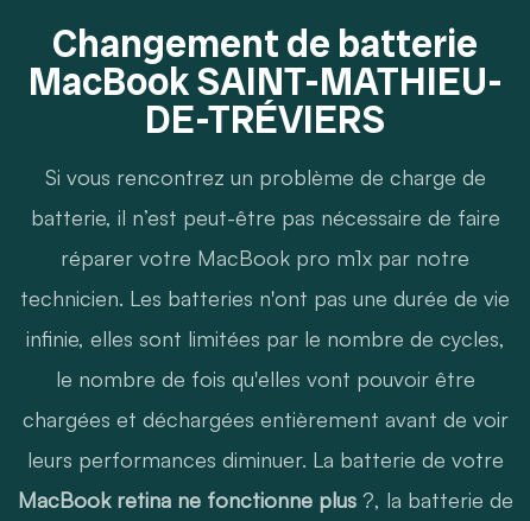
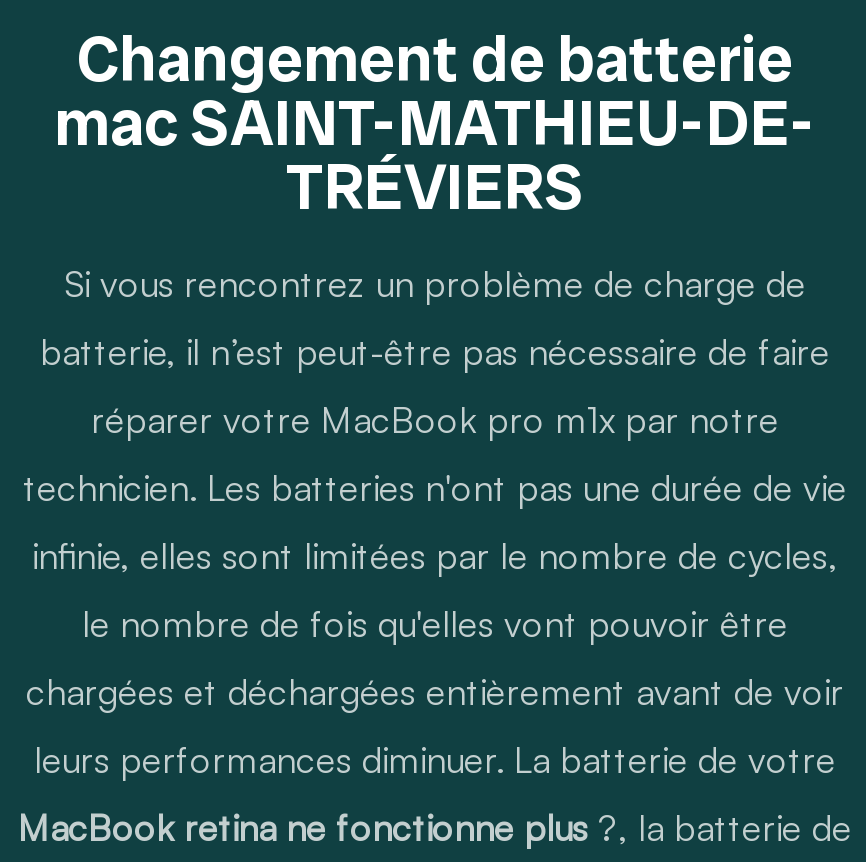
[28,57,502,144] MacBook SAINT-MATHIEU- | DE-TRÉVIERS -> [54,80,816,228] mac SAINT-MATHIEU-DE- | TRÉVIERS

